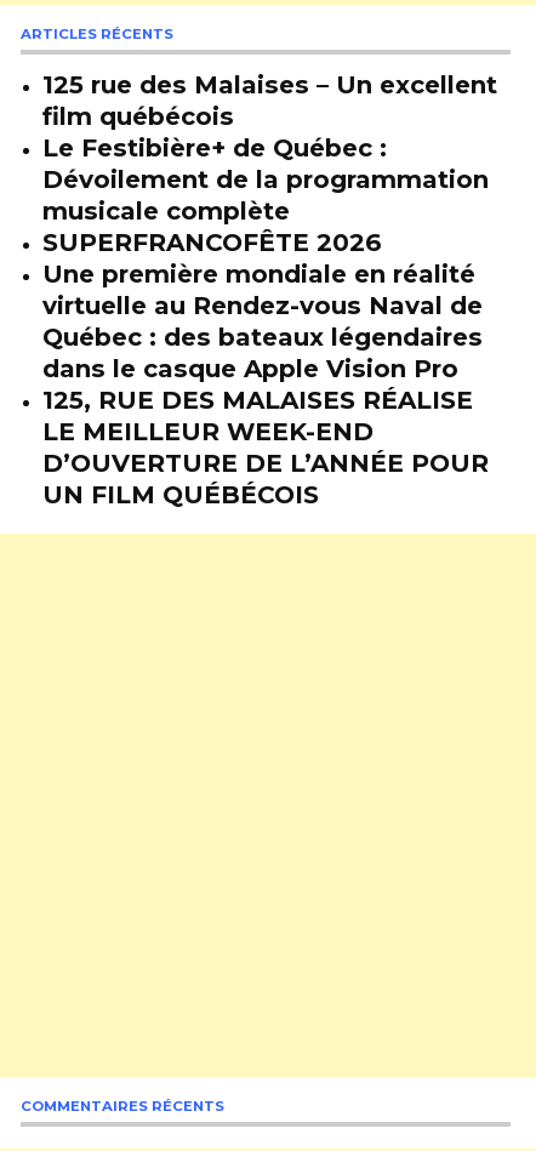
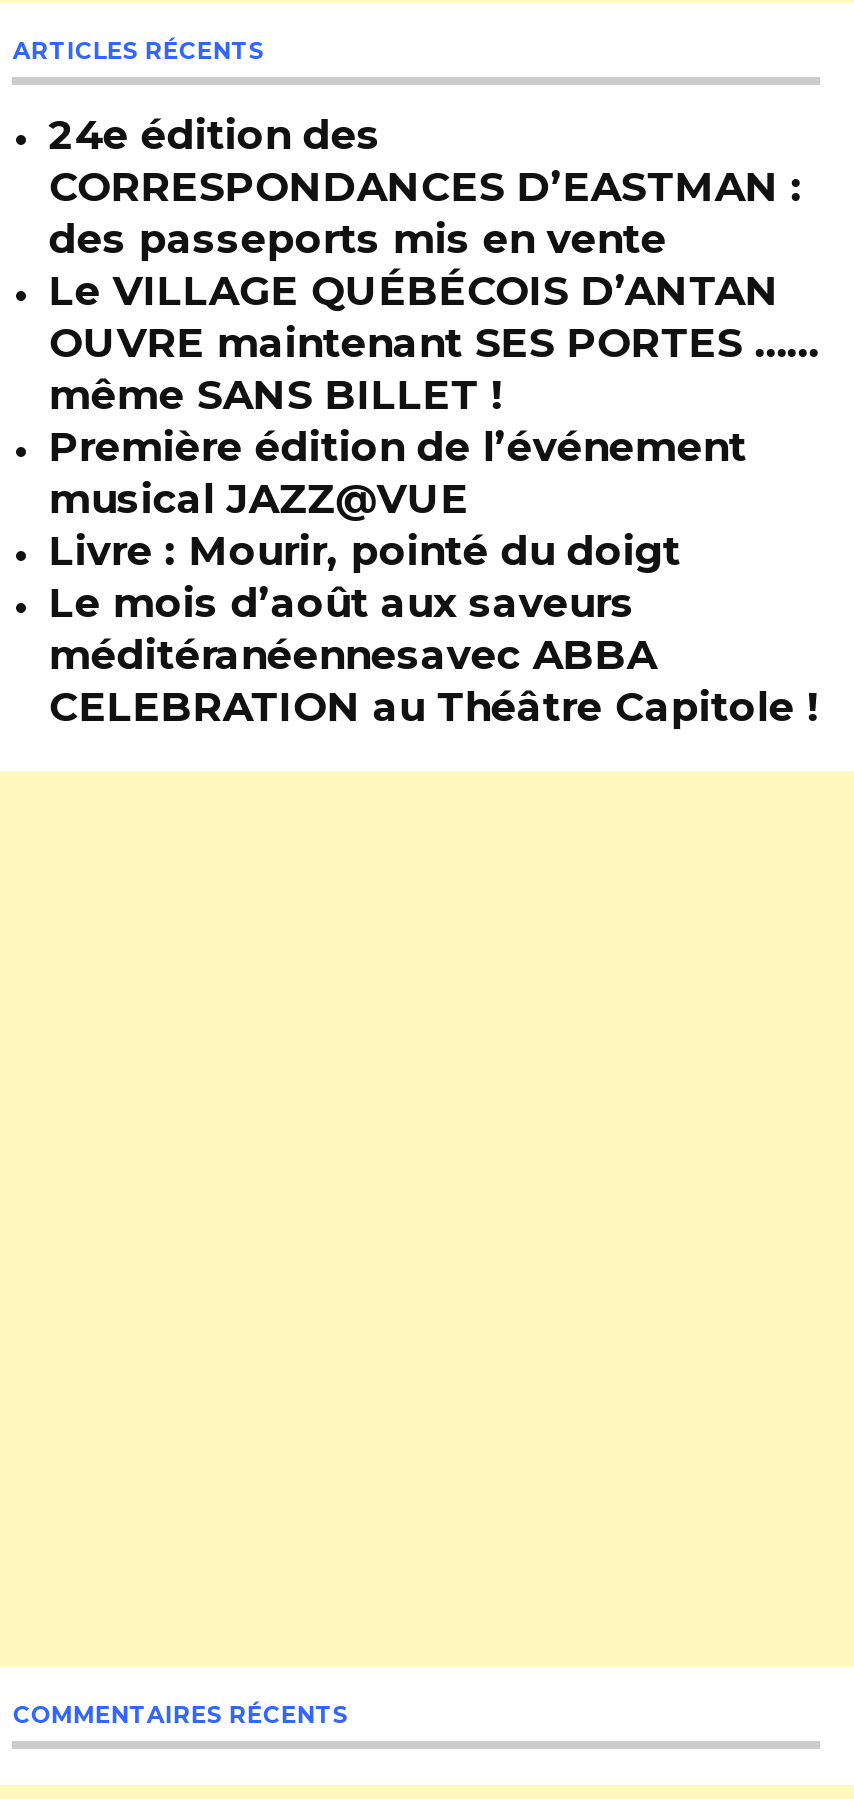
[43,69,498,510] 125 rue des Malaises – Un excellent | film québécois | Le Festibière+ de Québec : | Dévoilement de la programmation | musicale complète | SUPERFRANCOFÊTE 2026 | Une première mondiale en réalité | virtuelle au Rendez-vous Naval de | Québec : des bateaux légendaires | dans le casque Apple Vision Pro | 125, RUE DES MALAISES RÉALISE | LE MEILLEUR WEEK-END | D’OUVERTURE DE L’ANNÉE POUR | UN FILM QUÉBÉCOIS -> [49,109,819,731] 24e édition des | CORRESPONDANCES D’EASTMAN : | des passeports mis en vente | Le VILLAGE QUÉBÉCOIS D’ANTAN | OUVRE maintenant SES PORTES …… | même SANS BILLET ! | Première édition de l’événement | musical JAZZ@VUE | Livre : Mourir, pointé du doigt | Le mois d’août aux saveurs | méditéranéennesavec ABBA | CELEBRATION au Théâtre Capitole !

